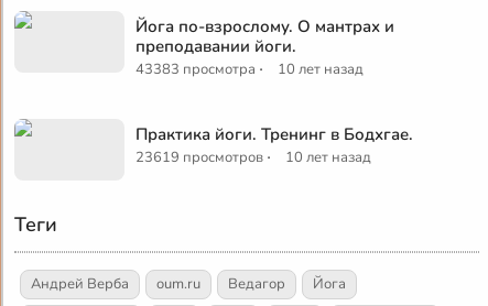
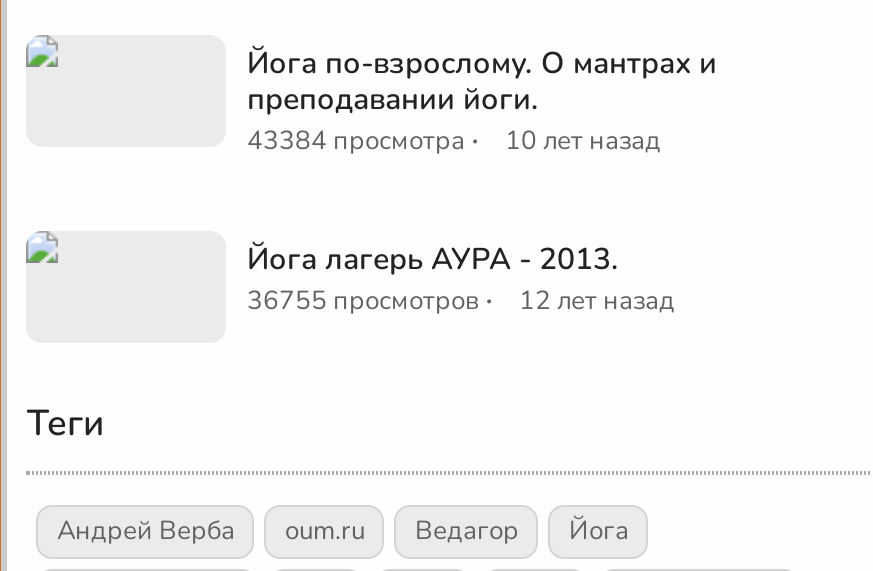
[136,55,364,81] 43383 просмотра · 10 лет назад -> [247,114,661,162] 43384 просмотра · 10 лет назад
[136,123,414,169] Практика йоги. Тренинг в Бодхгае. | 23619 просмотров · | 10 лет назад -> [247,238,675,322] Йога лагерь АУРА - 2013. | 36755 просмотров · | 12 лет назад

